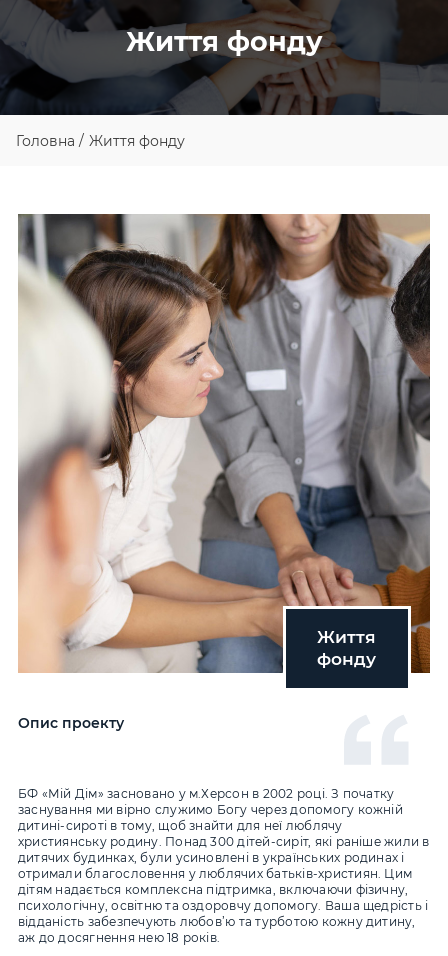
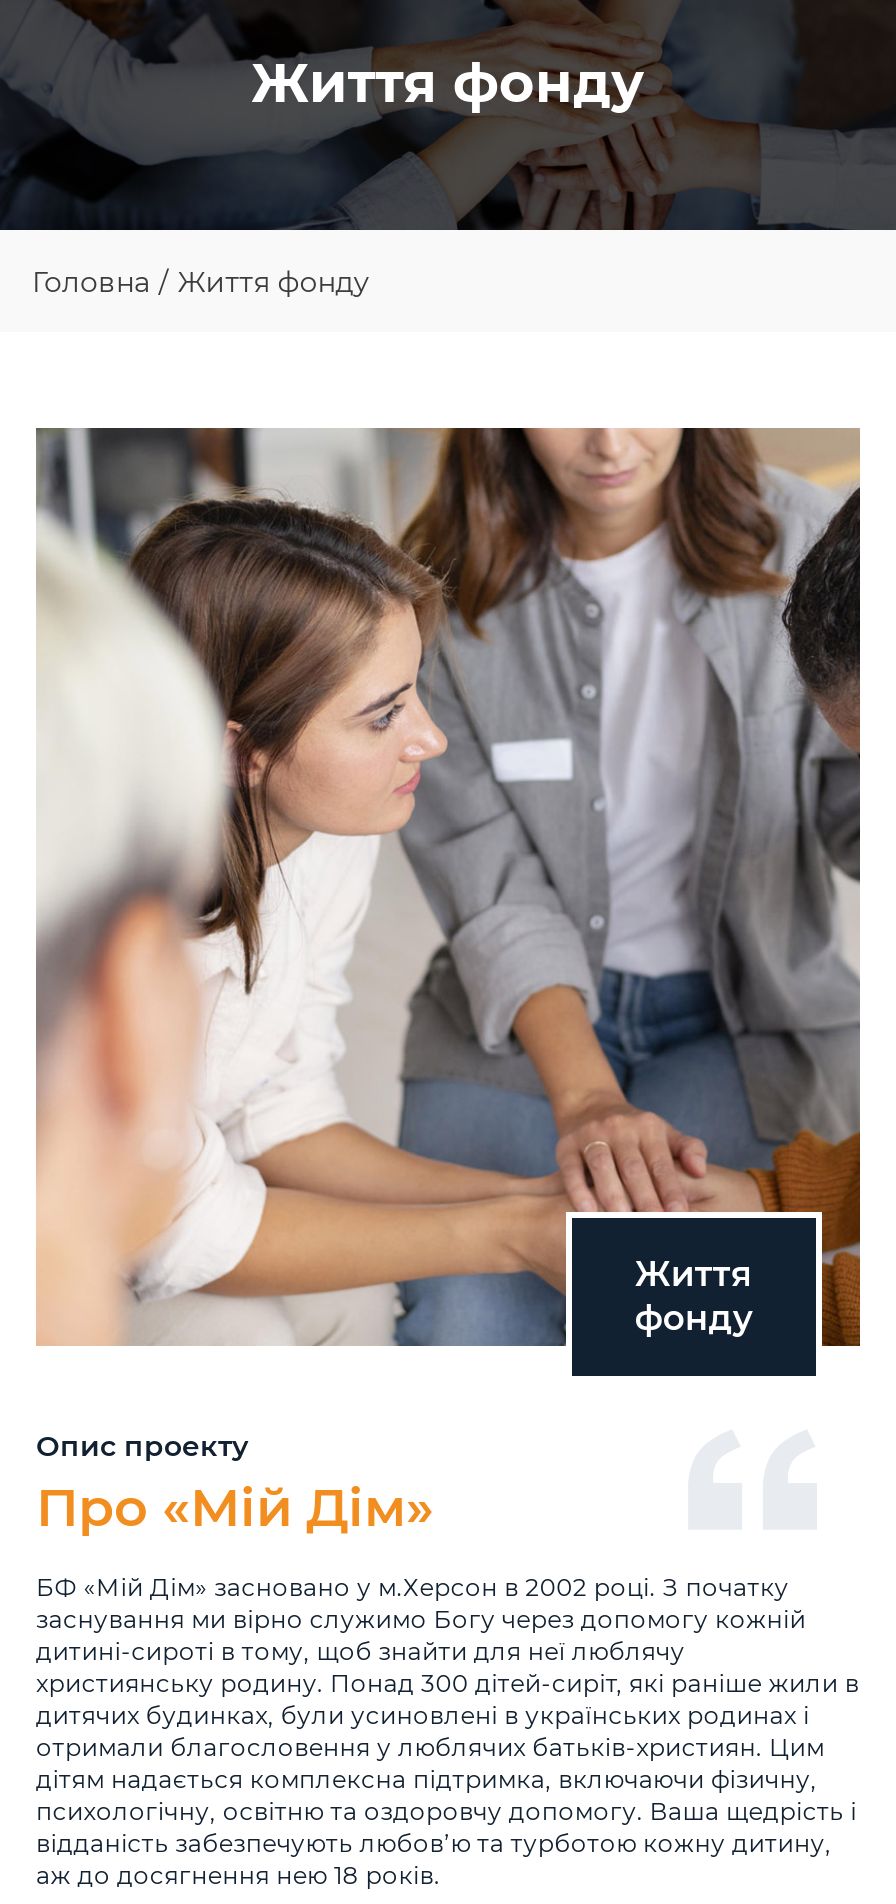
none -> [36,1476,434,1540] Про «Мій Дім»

